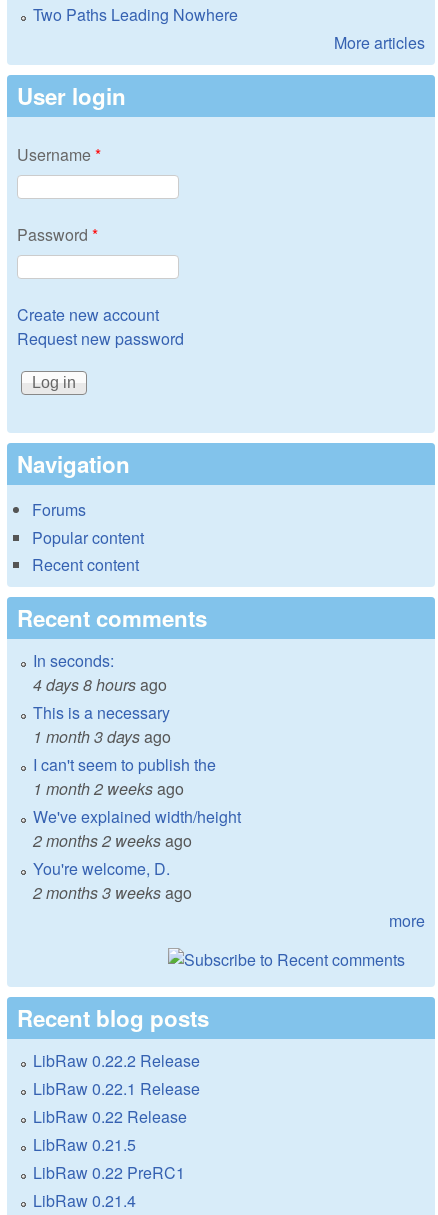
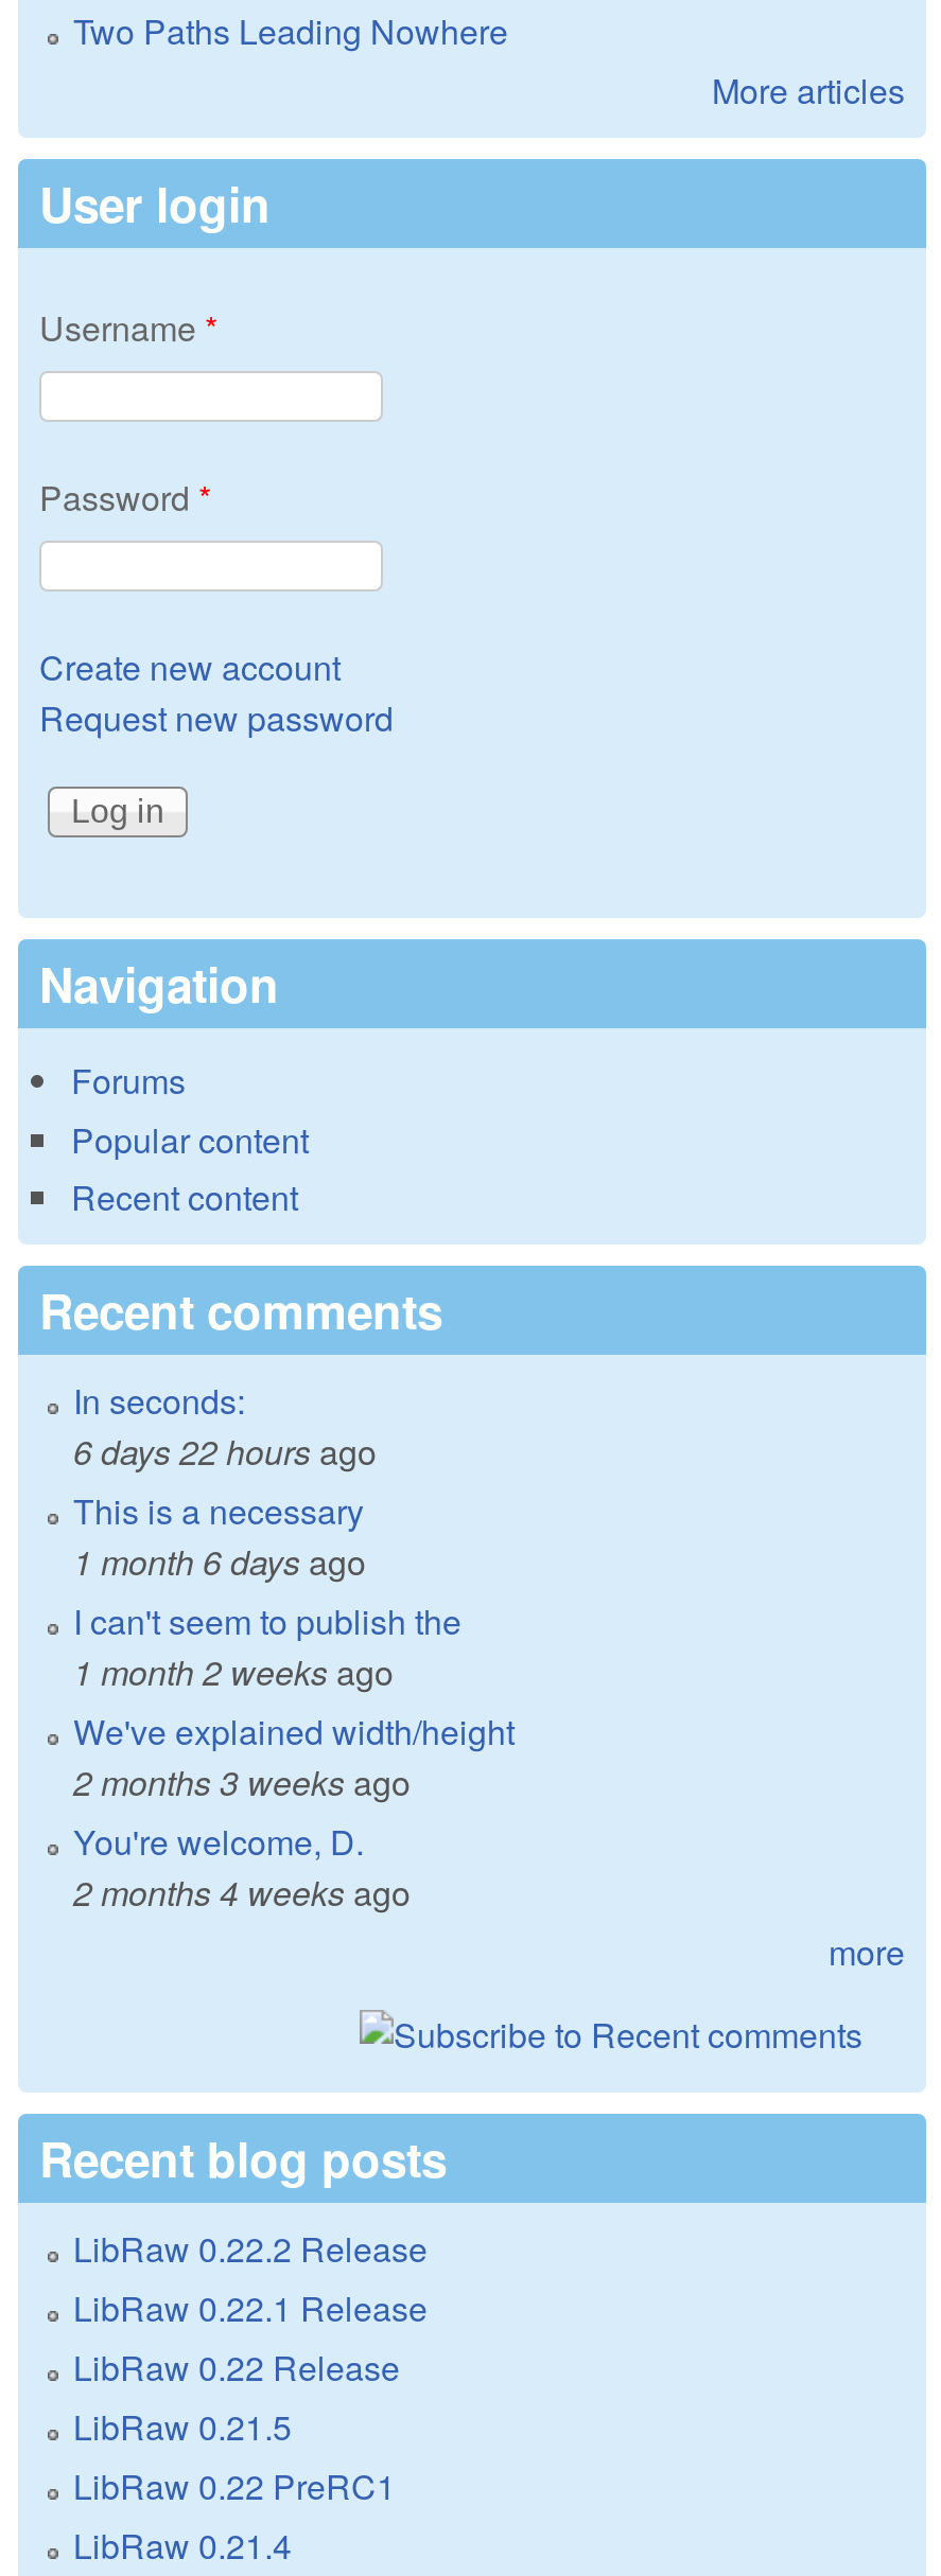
[33,673,167,696] 4 days 8 hours ago -> [73,1426,377,1475] 6 days 22 hours ago
[33,725,171,748] 1 month 3 days ago -> [73,1537,366,1585] 1 month 6 days ago
[33,829,192,852] 2 months 2 weeks ago -> none
moved [33,881,192,904] -> [73,1757,411,1806]: 2 months 3 weeks ago
none -> [73,1867,411,1916] 2 months 4 weeks ago

